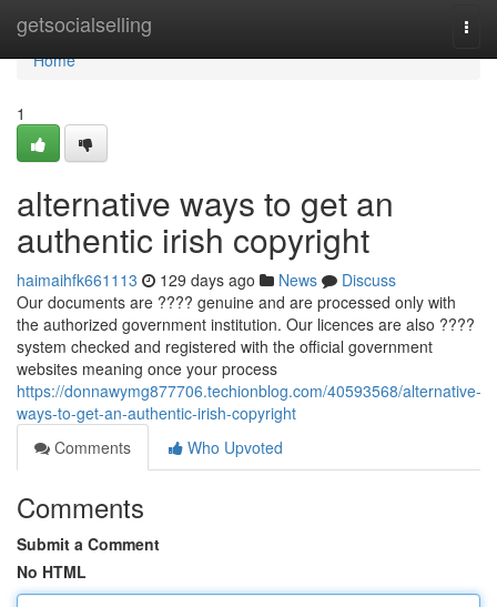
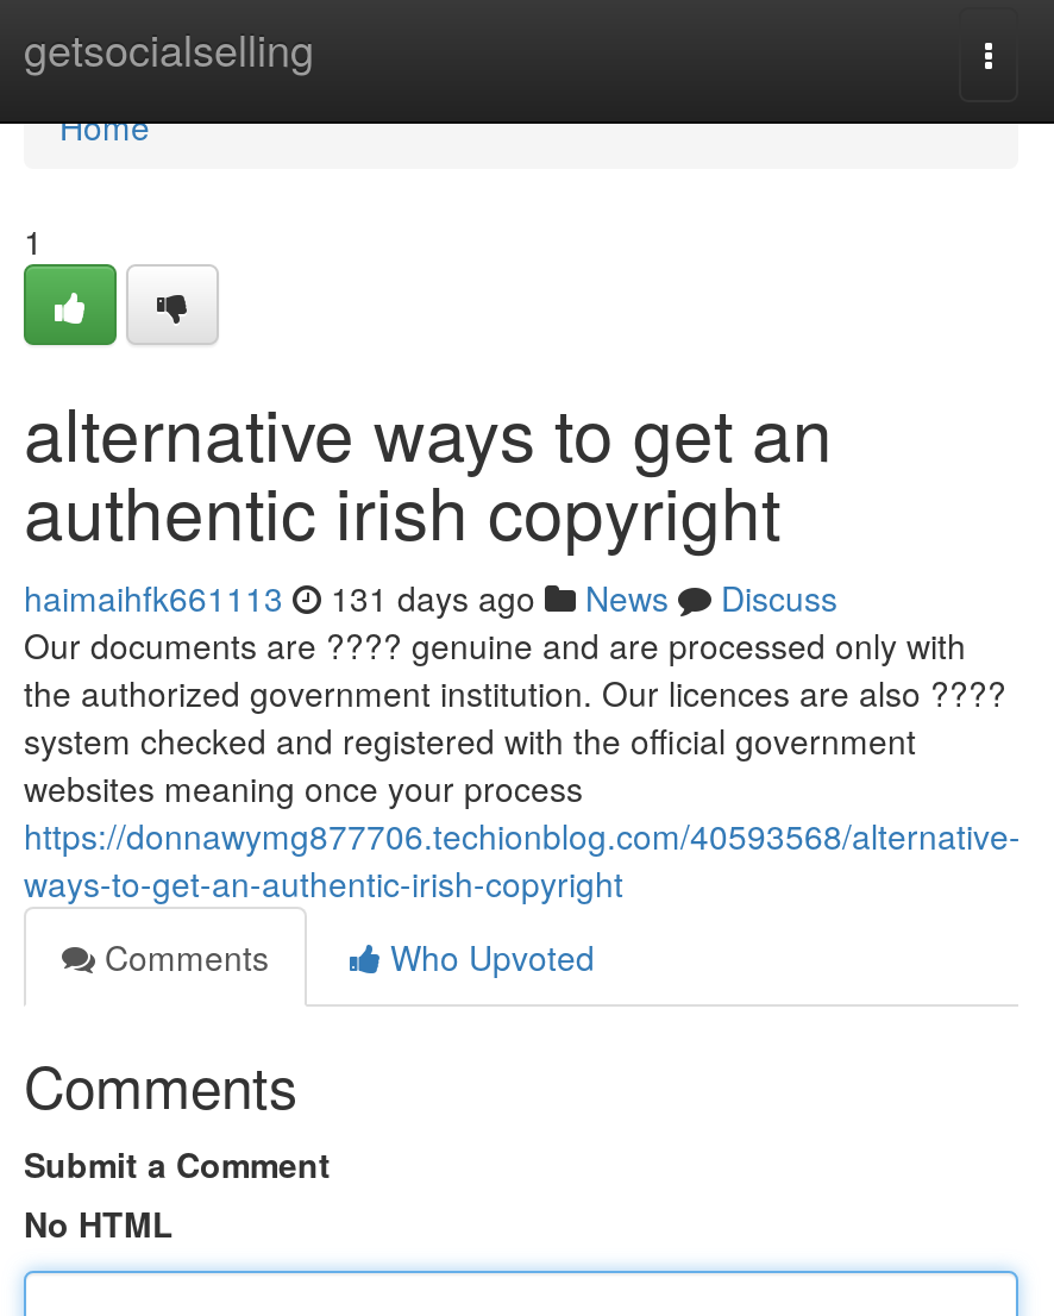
[17,269,396,291] haimaihfk661113 129 days ago News Discuss -> [24,574,837,621] haimaihfk661113 131 days ago News Discuss

